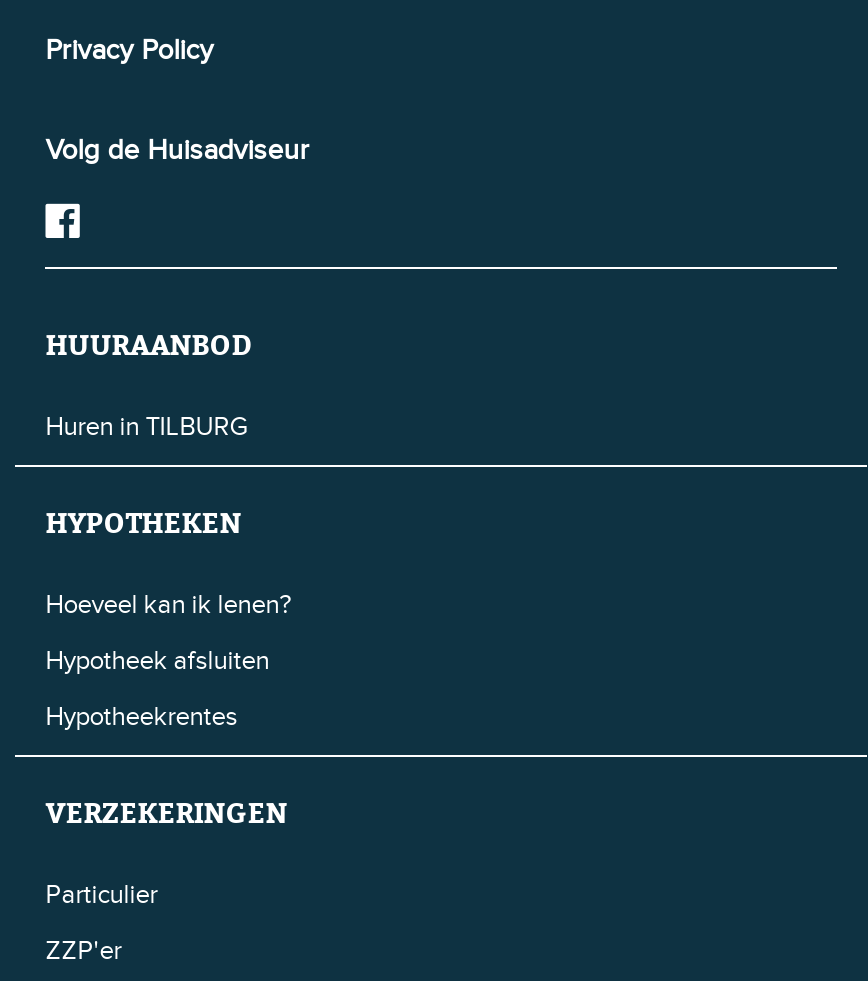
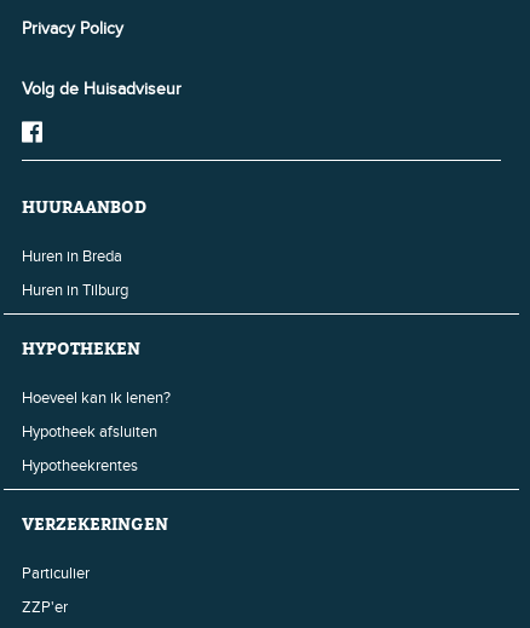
[45,411,247,443] Huren in TILBURG -> [22,247,129,300] Huren in Breda | Huren in Tilburg

